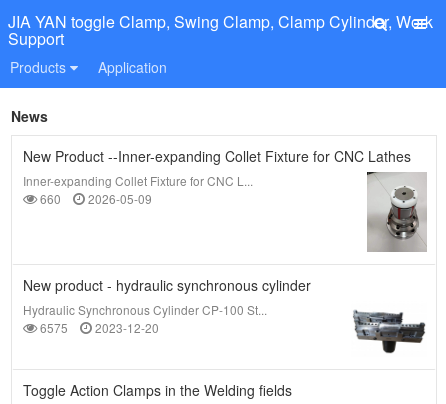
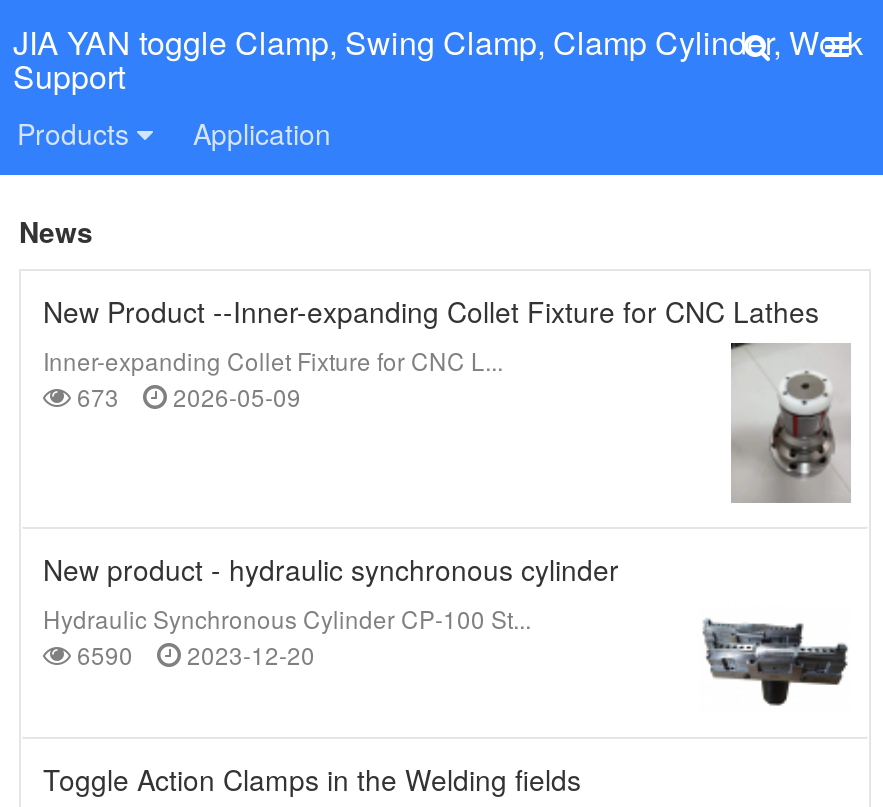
[37,190,152,207] 660 2026-05-09 -> [71,379,301,413] 673 2026-05-09
[37,319,159,336] 6575 2023-12-20 -> [71,637,315,671] 6590 2023-12-20

